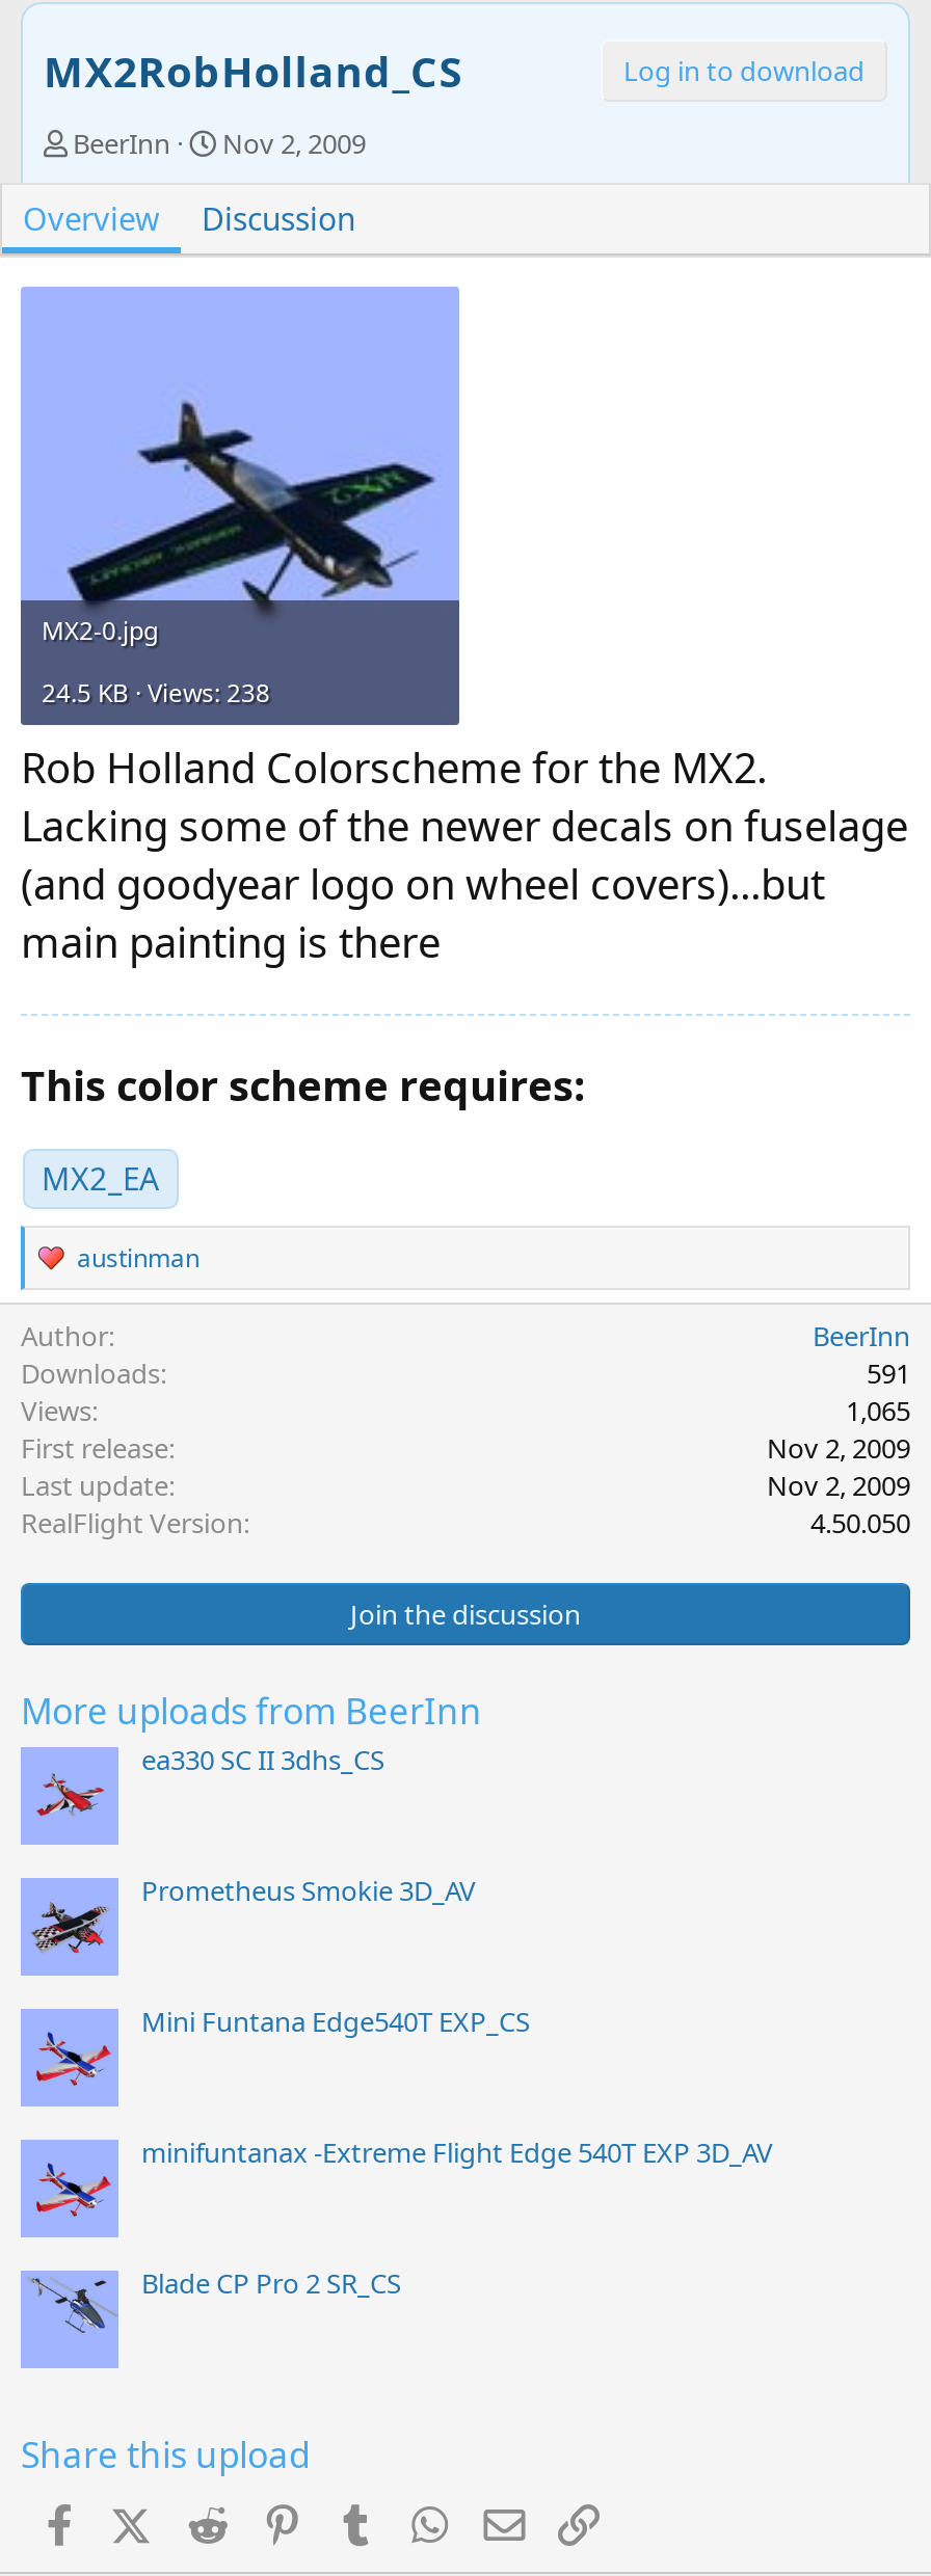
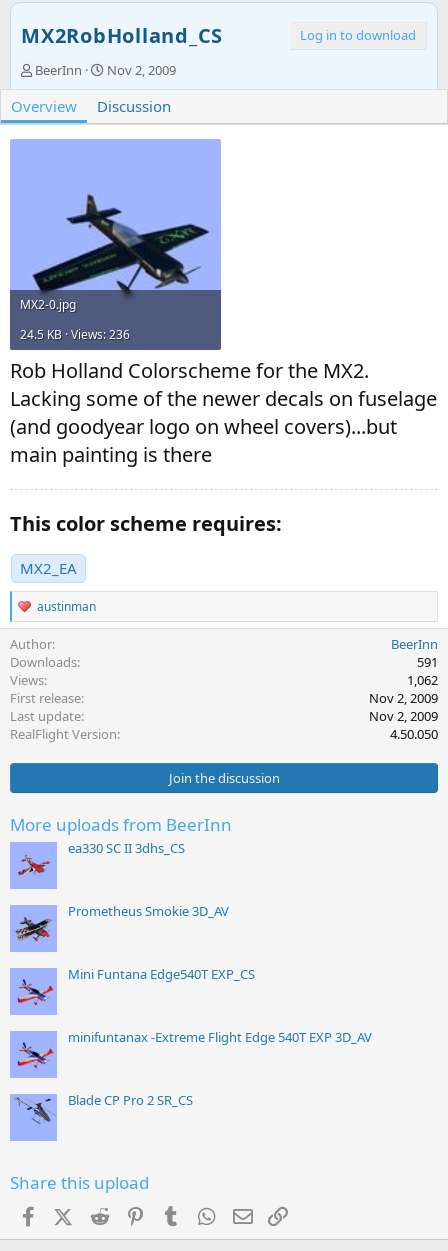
[42,675,270,710] 24.5 KB · Views: 238 -> [20,326,130,343] 24.5 KB · Views: 236
[846,1391,910,1429] 1,065 -> [407,671,438,689] 1,062

